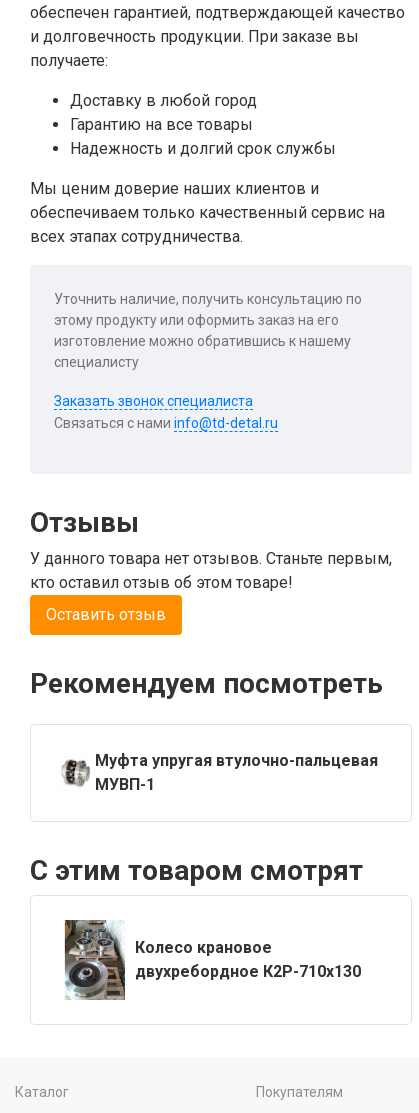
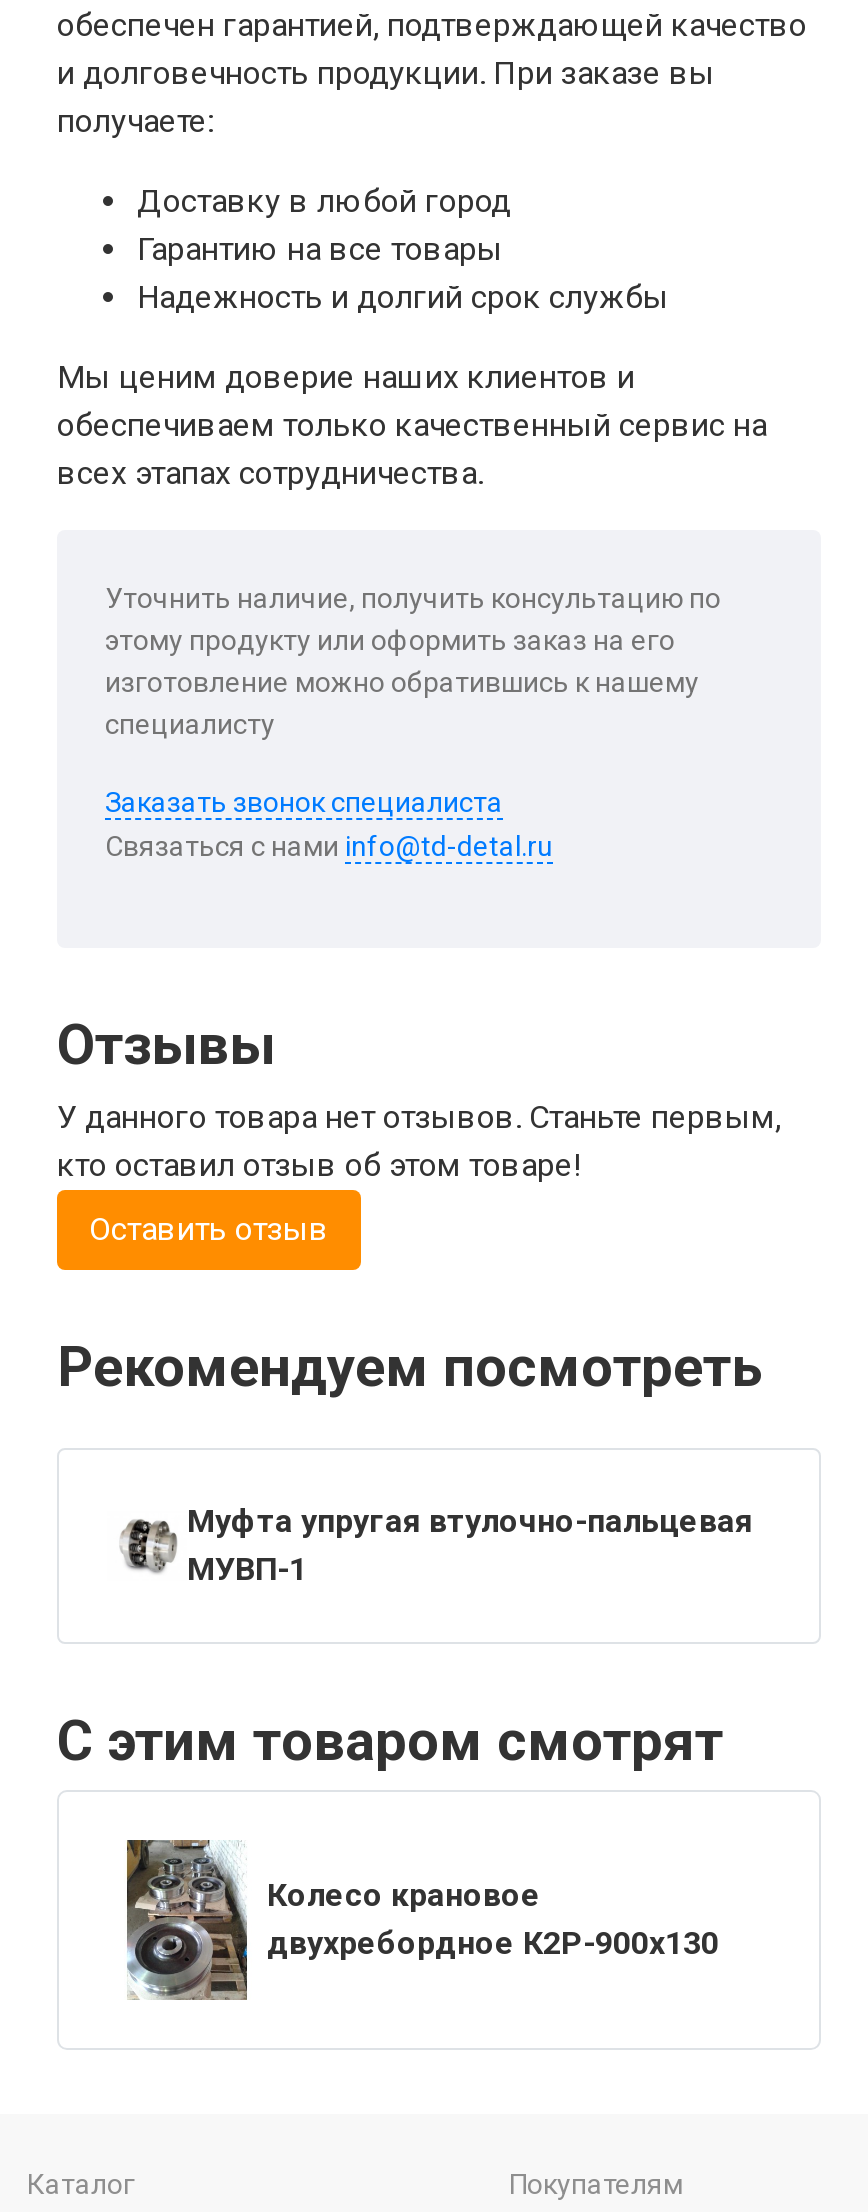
[135,962,361,981] двухребордное К2Р-710х130 -> [267,1924,719,1962] двухребордное К2Р-900х130

